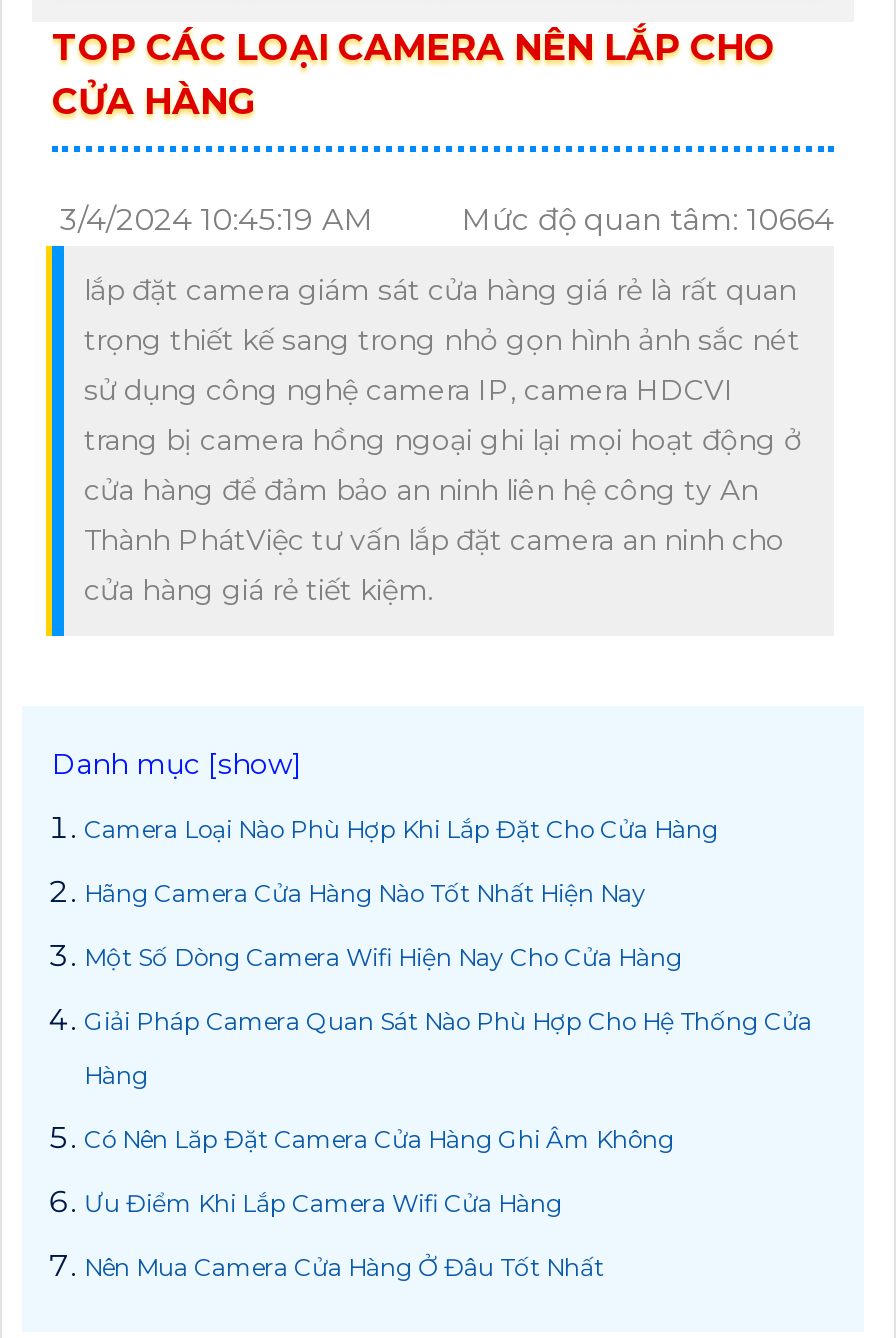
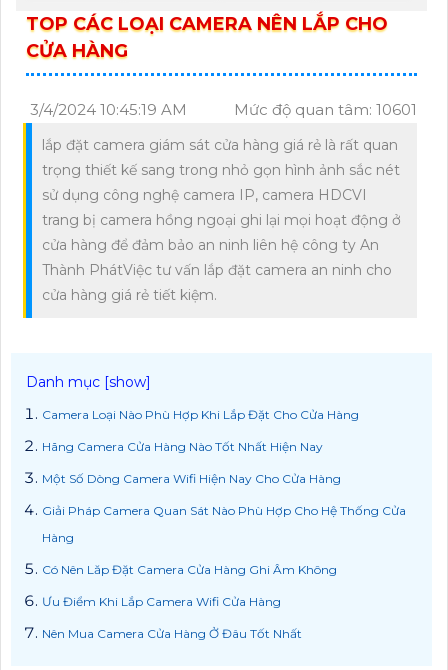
[462,199,834,237] Mức độ quan tâm: 10664 -> [234,100,417,119] Mức độ quan tâm: 10601

